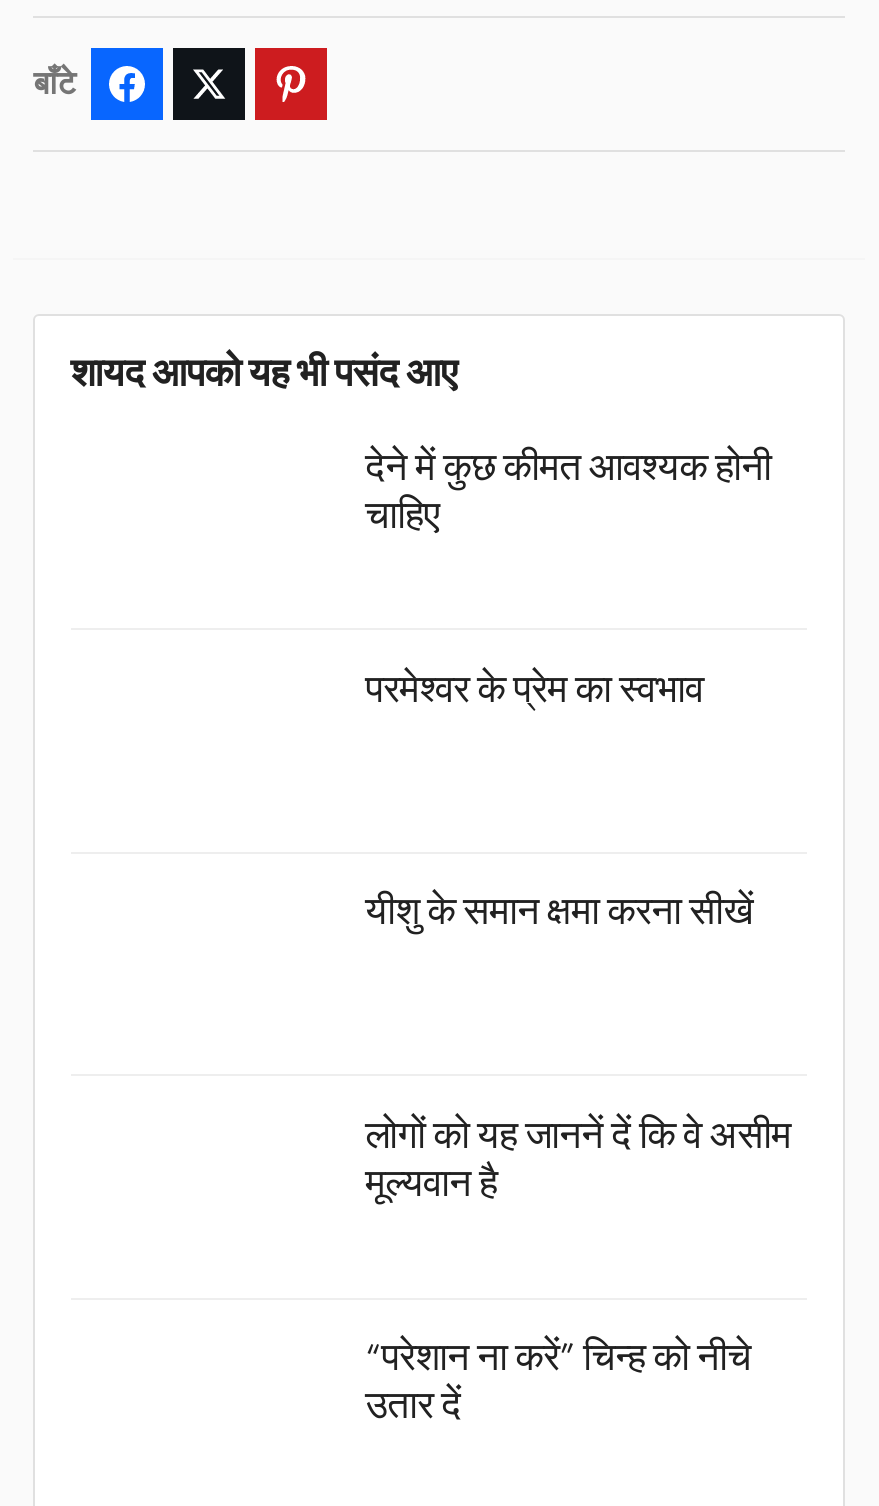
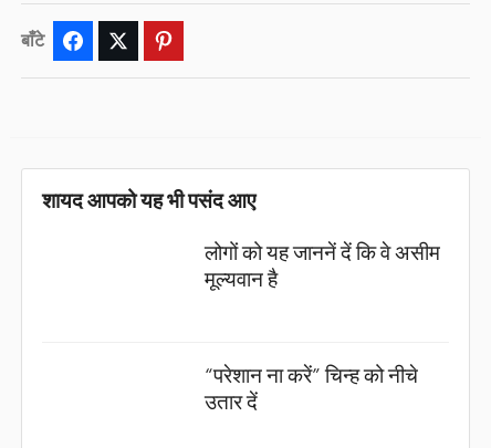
[365,441,771,714] देने में कुछ कीमत आवश्यक होनी | चाहिए | परमेश्वर के प्रेम का स्वभाव -> none
[365,887,753,937] यीशु के समान क्षमा करना सीखें -> none

